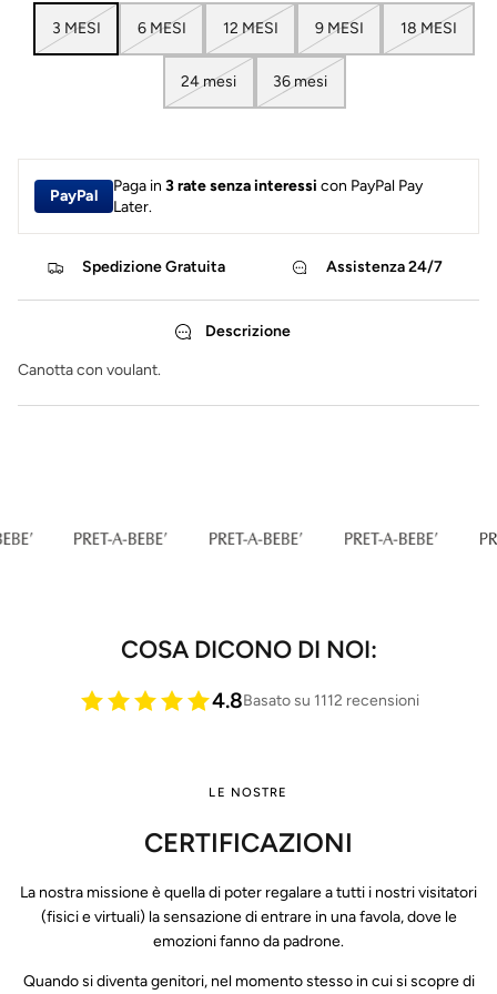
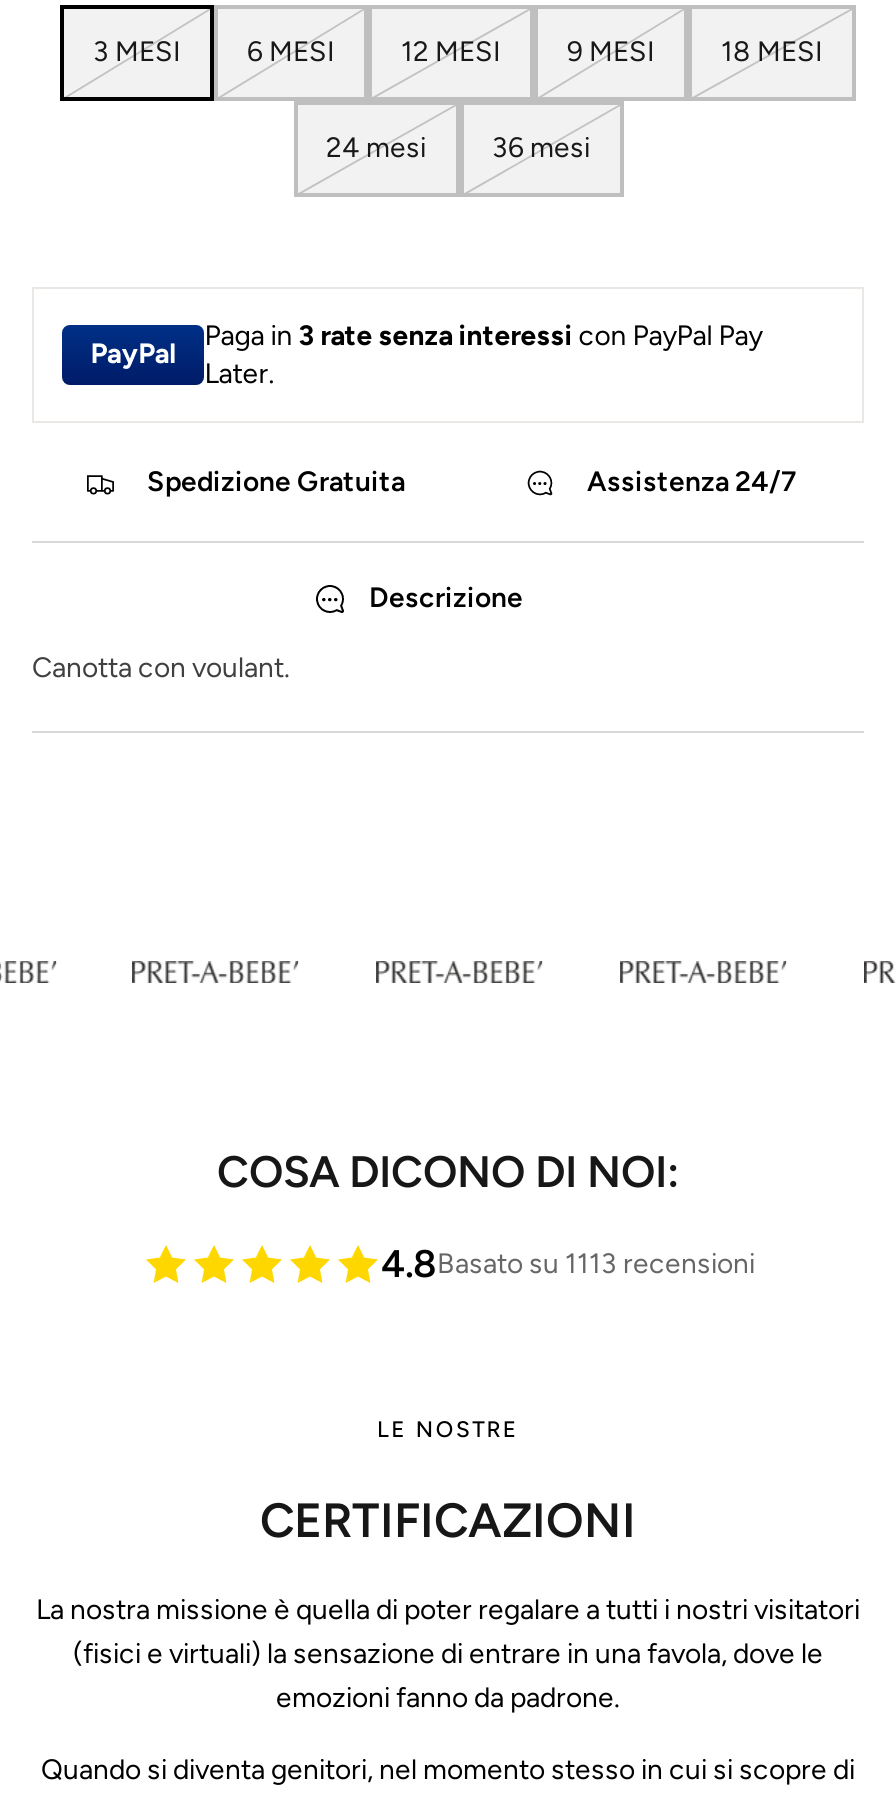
[211,687,419,713] 4.8Basato su 1112 recensioni -> [381,1240,755,1286] 4.8Basato su 1113 recensioni

